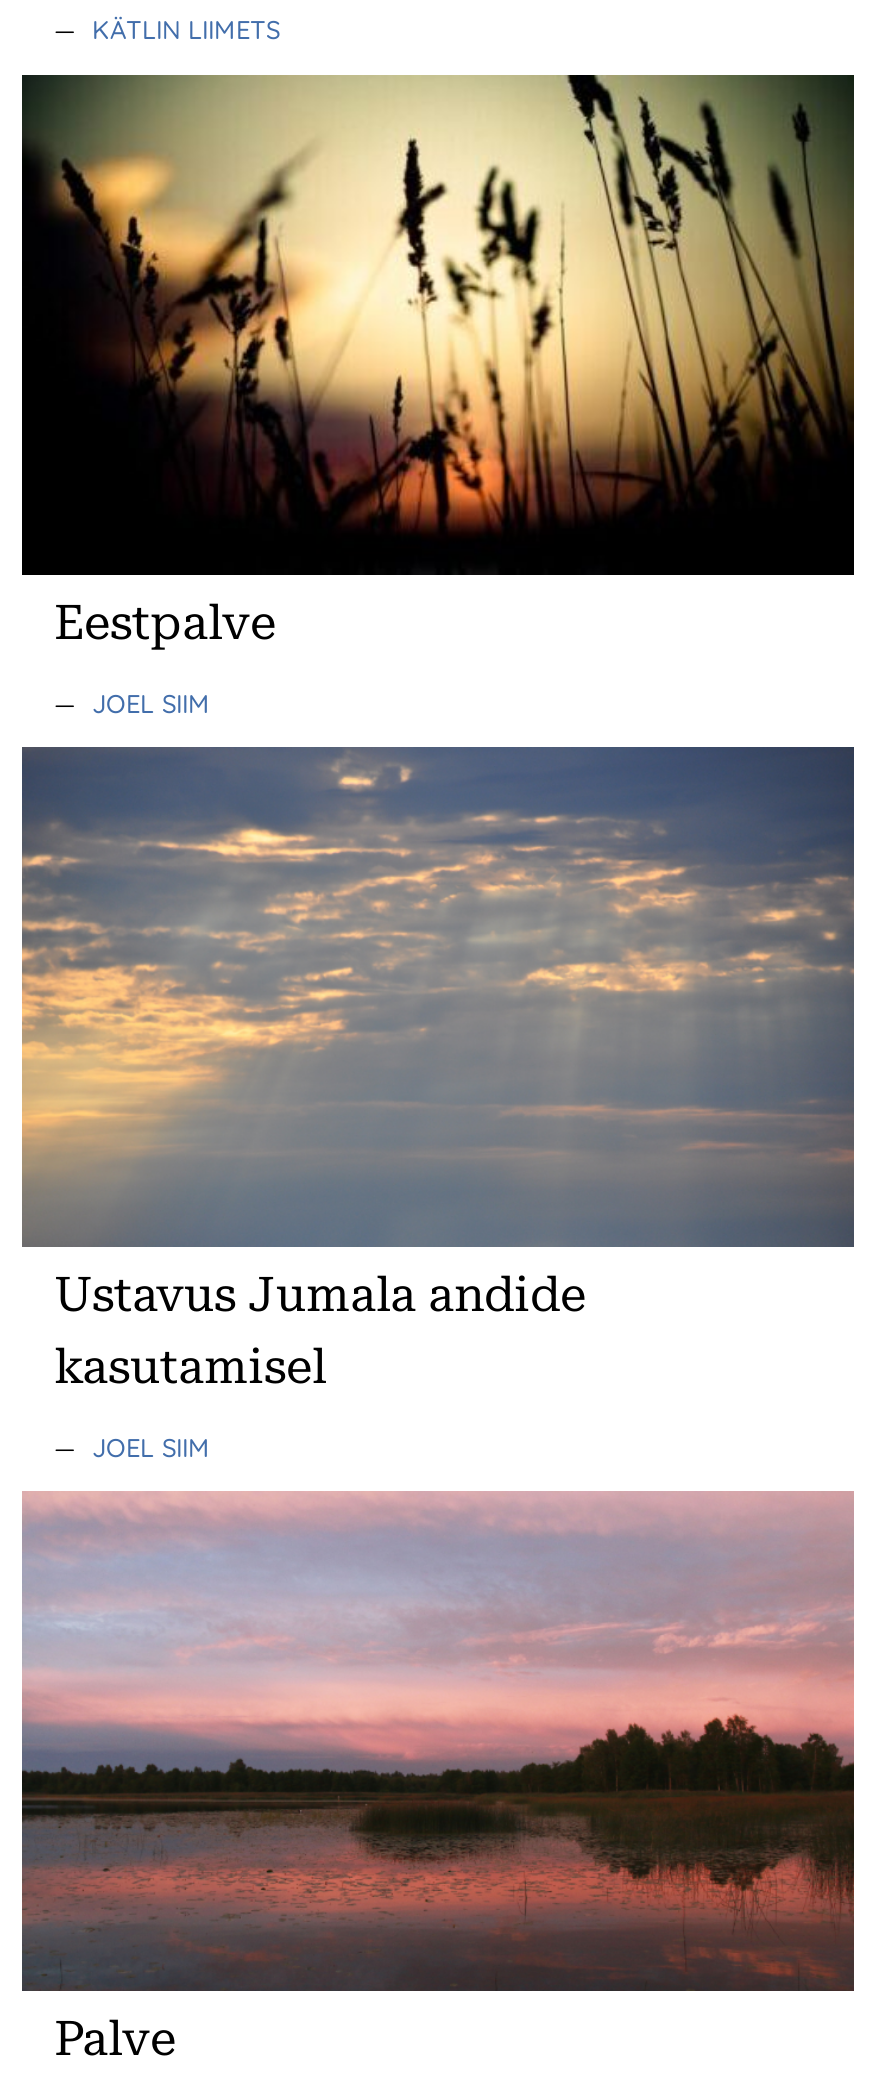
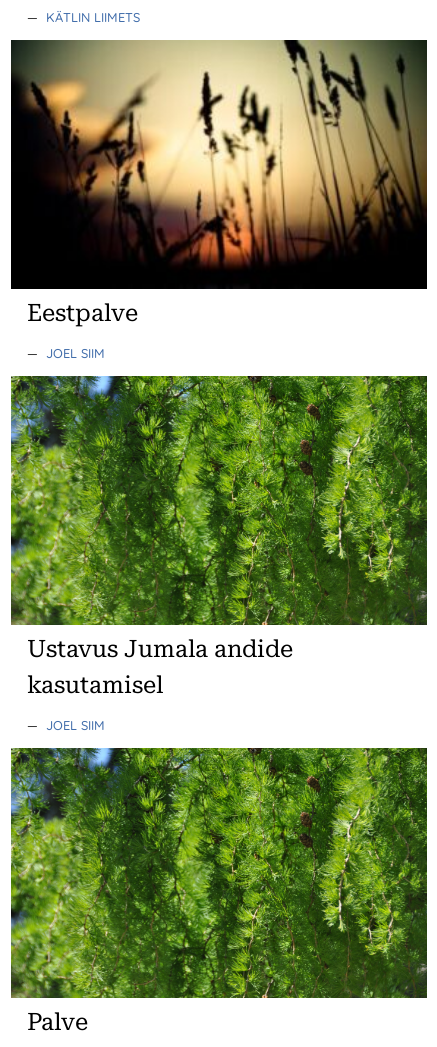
[20,746,854,1248] [image] -> [10,375,427,626] [image]
[20,1490,856,1994] [image] -> [10,747,428,999] [image]

